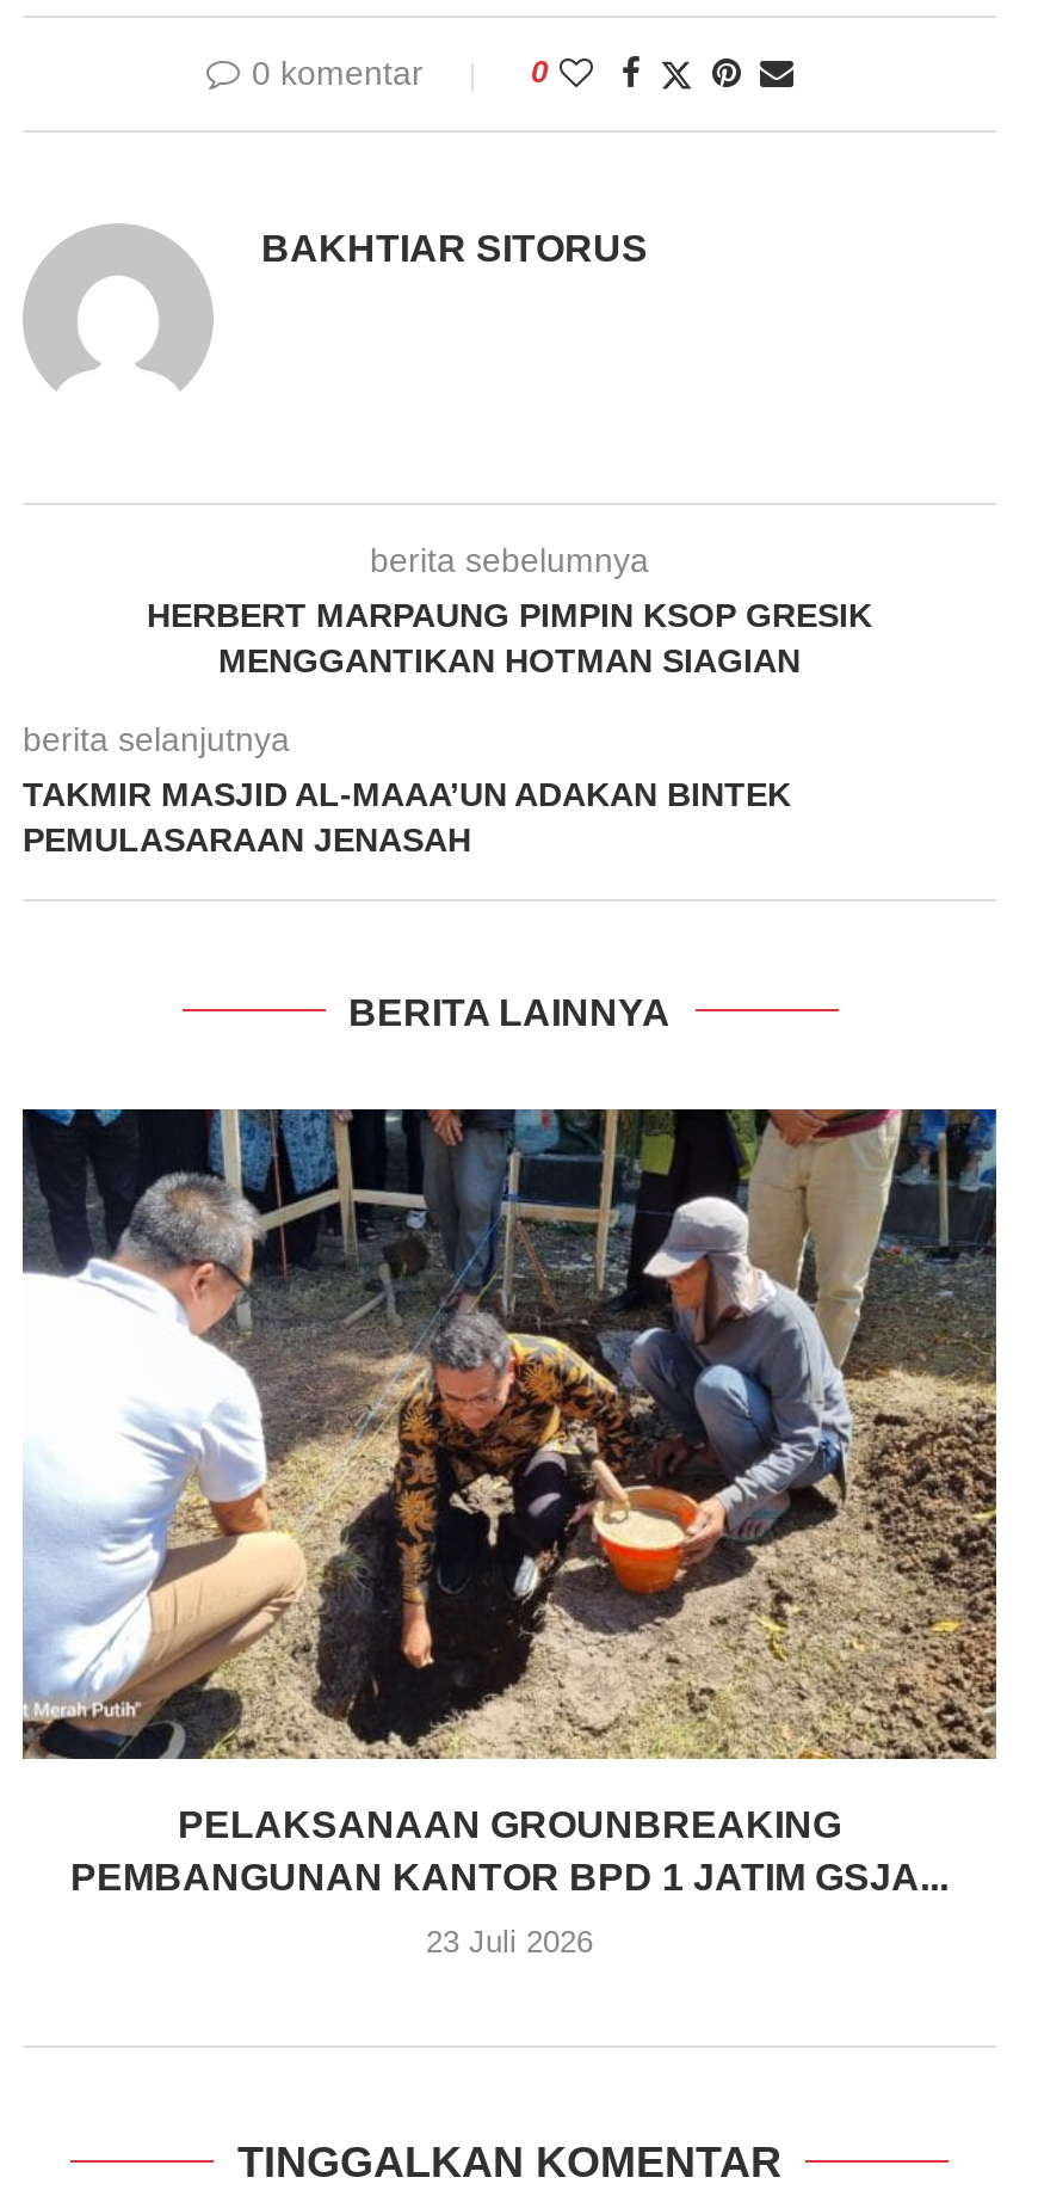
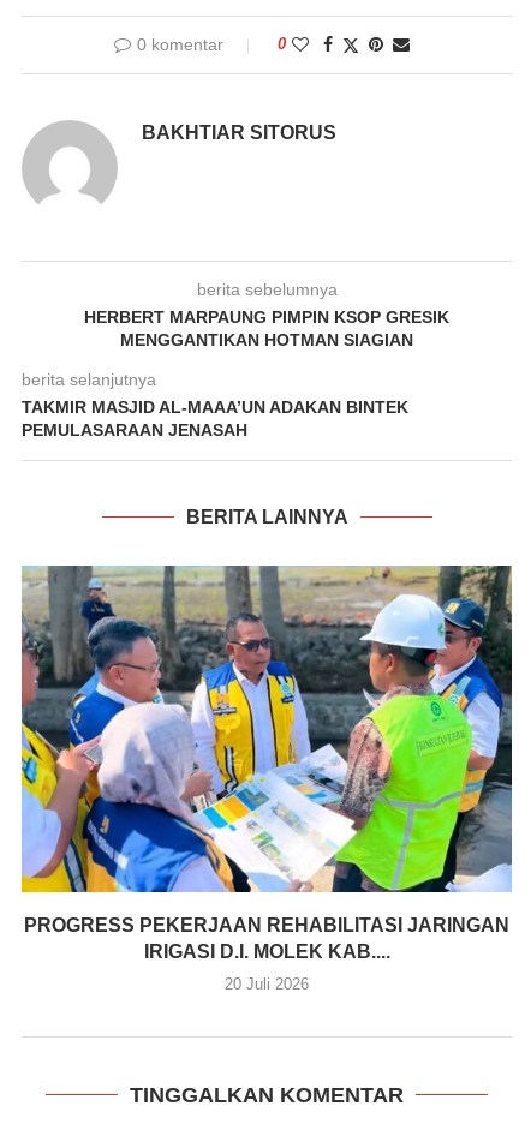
[20,1106,999,1897] [image] | PELAKSANAAN GROUNBREAKING | PEMBANGUNAN KANTOR BPD 1 JATIM GSJA... -> [20,564,513,962] [image] | PROGRESS PEKERJAAN REHABILITASI JARINGAN | IRIGASI D.I. MOLEK KAB....
[426,1924,593,1959] 23 Juli 2026 -> [225,976,309,994] 20 Juli 2026

